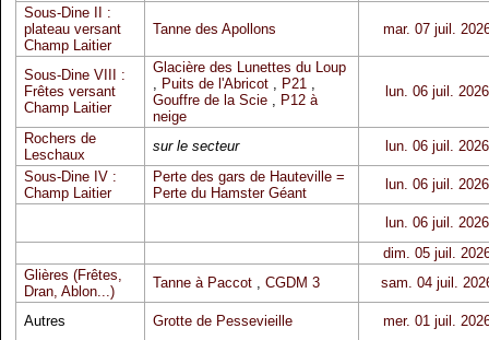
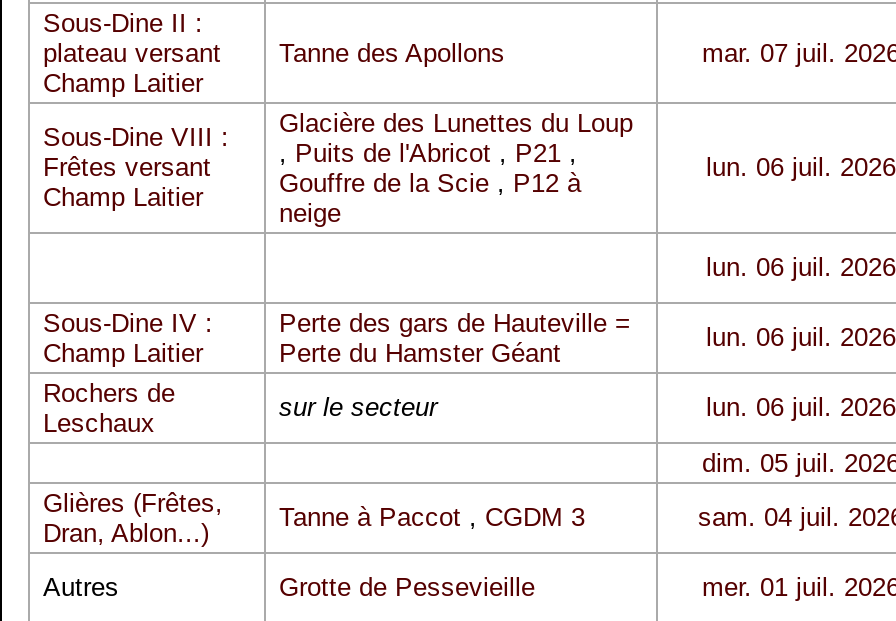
moved [23,130,96,163] -> [43,378,175,438]: Rochers de | Leschaux
moved [152,138,238,154] -> [279,392,437,422]: sur le secteur

